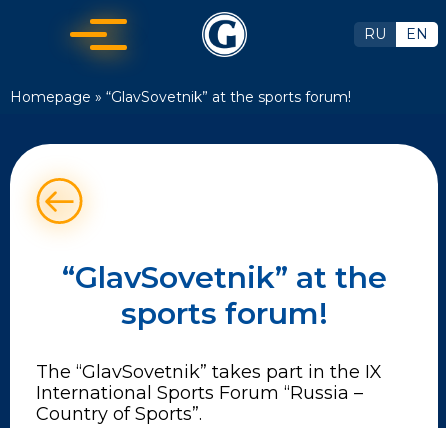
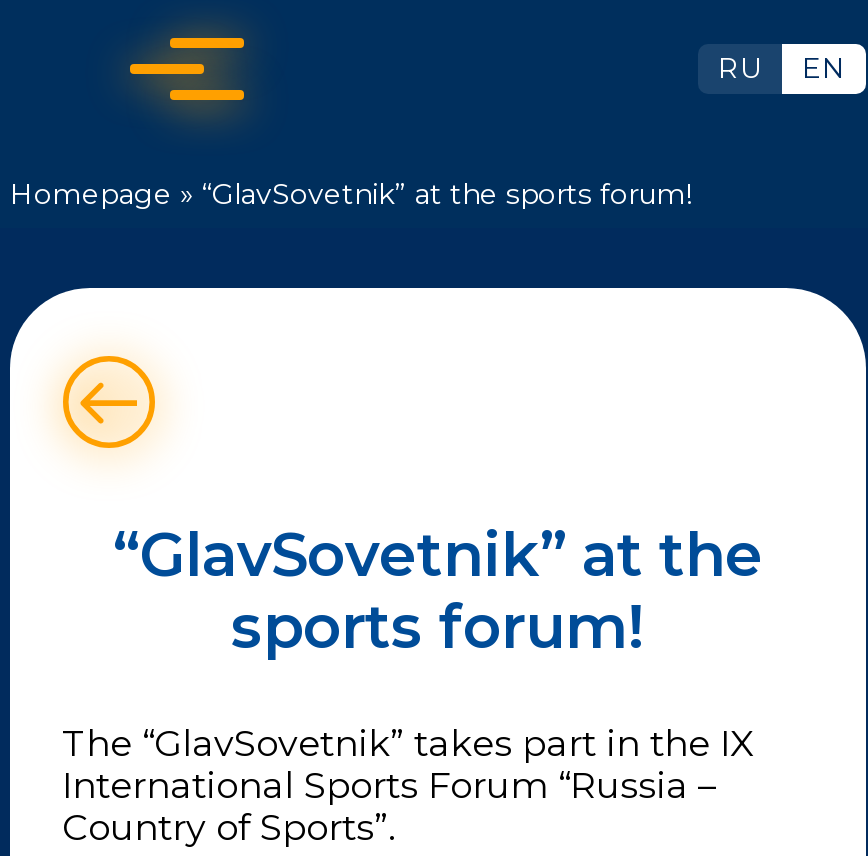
[201,11,248,58] [image] -> none

